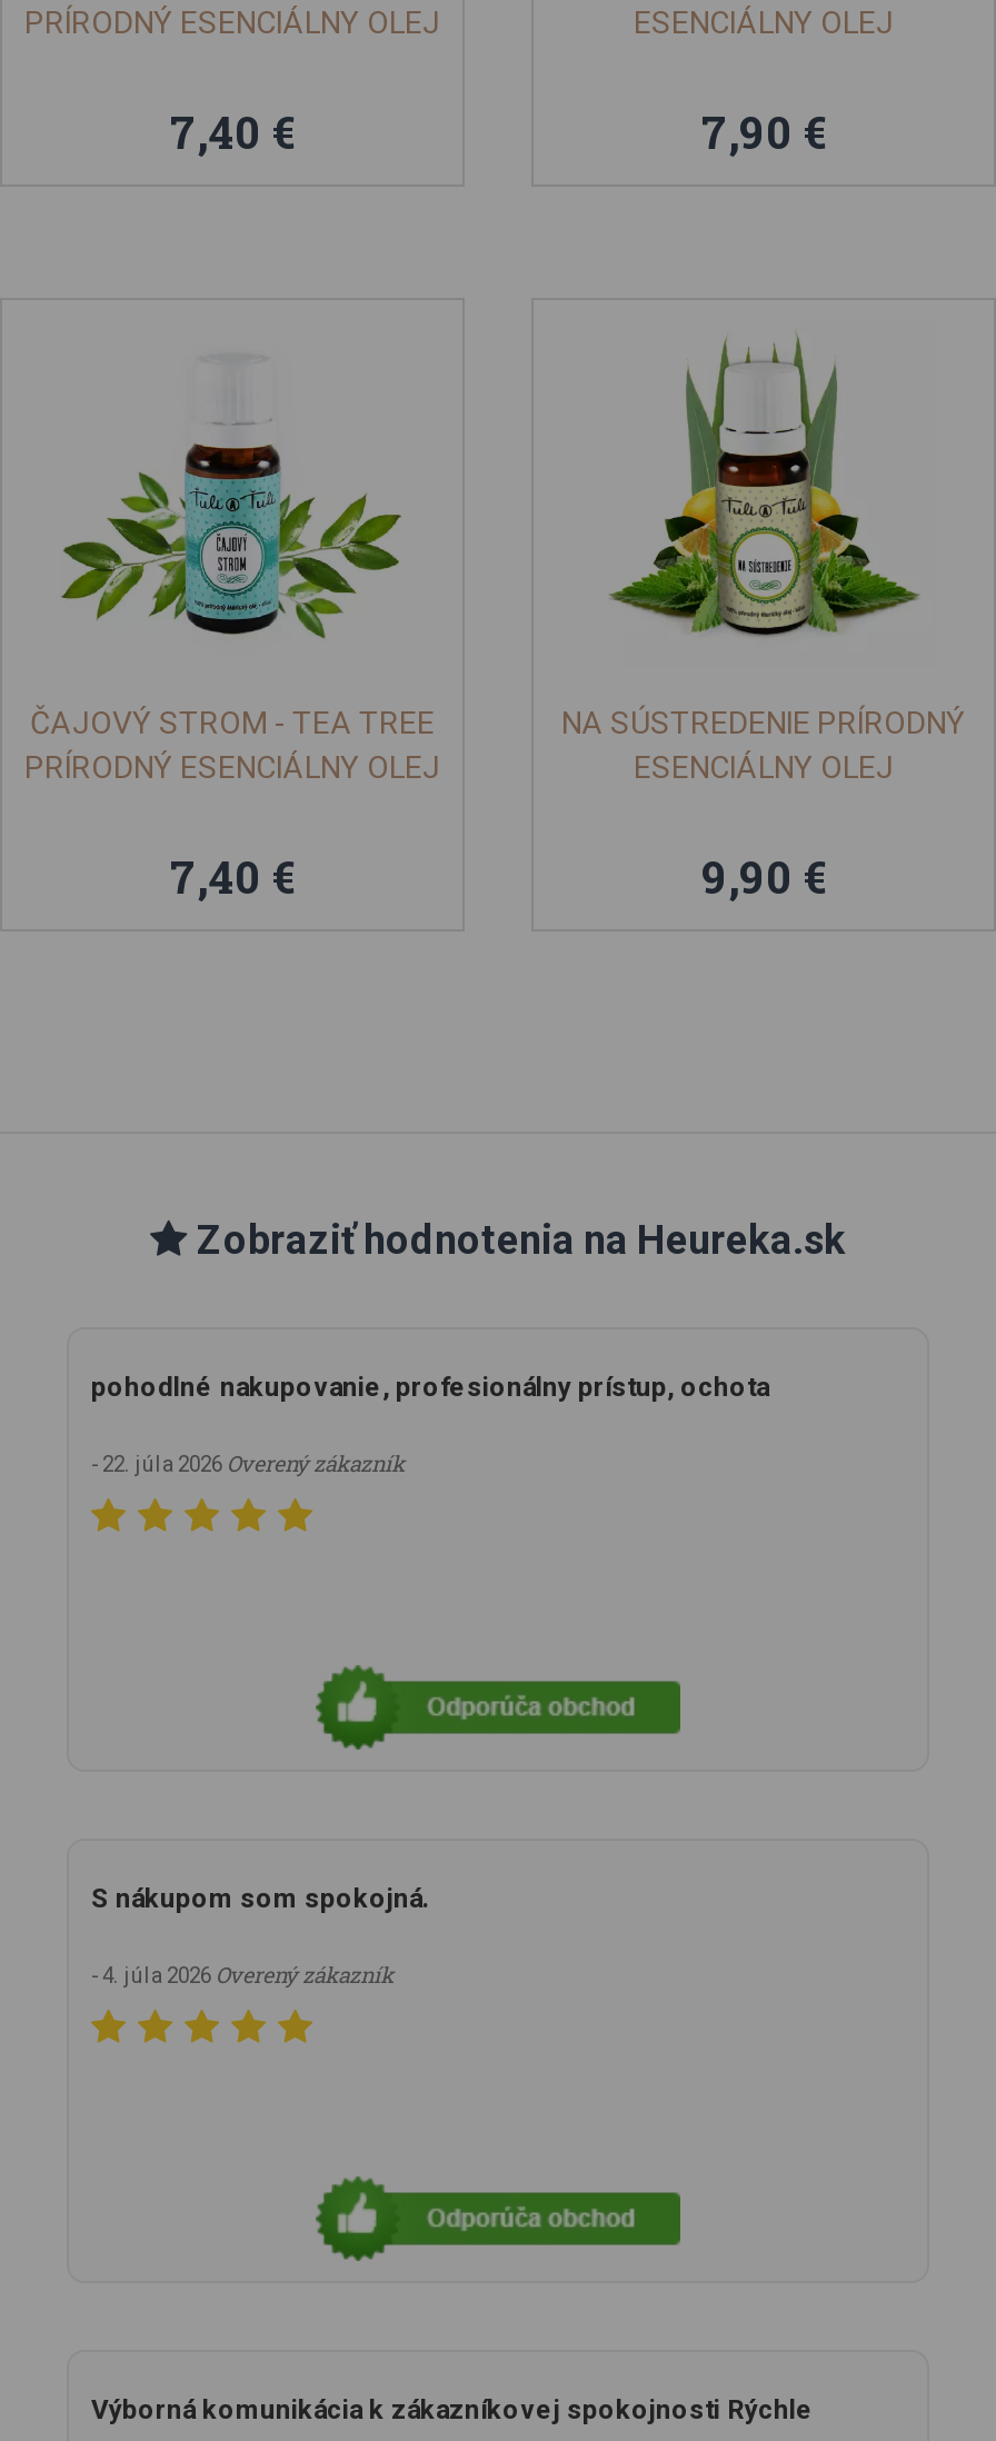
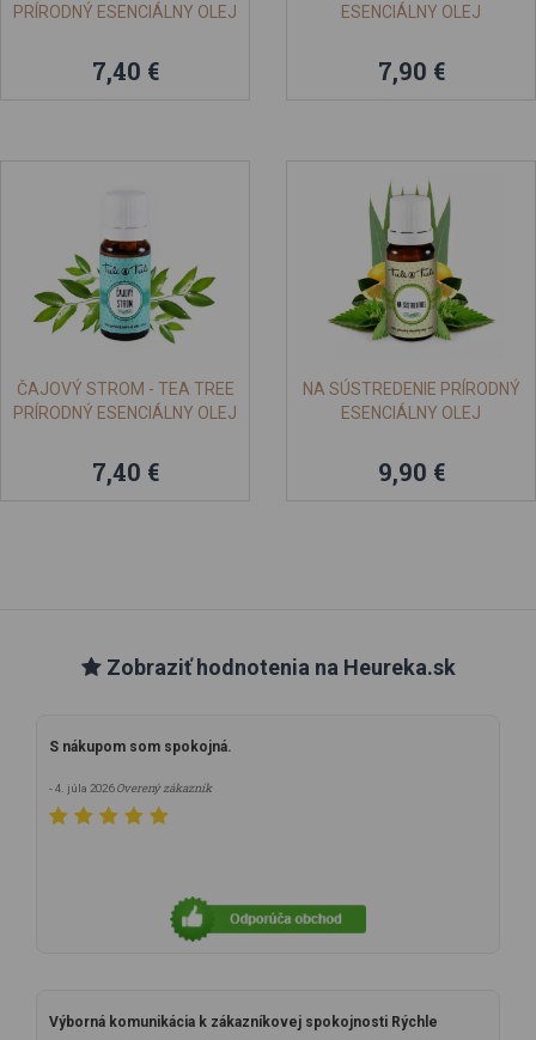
[91,1372,769,1479] pohodlné nakupovanie, profesionálny prístup, ochota | - 22. júla 2026 Overený zákazník -> none

